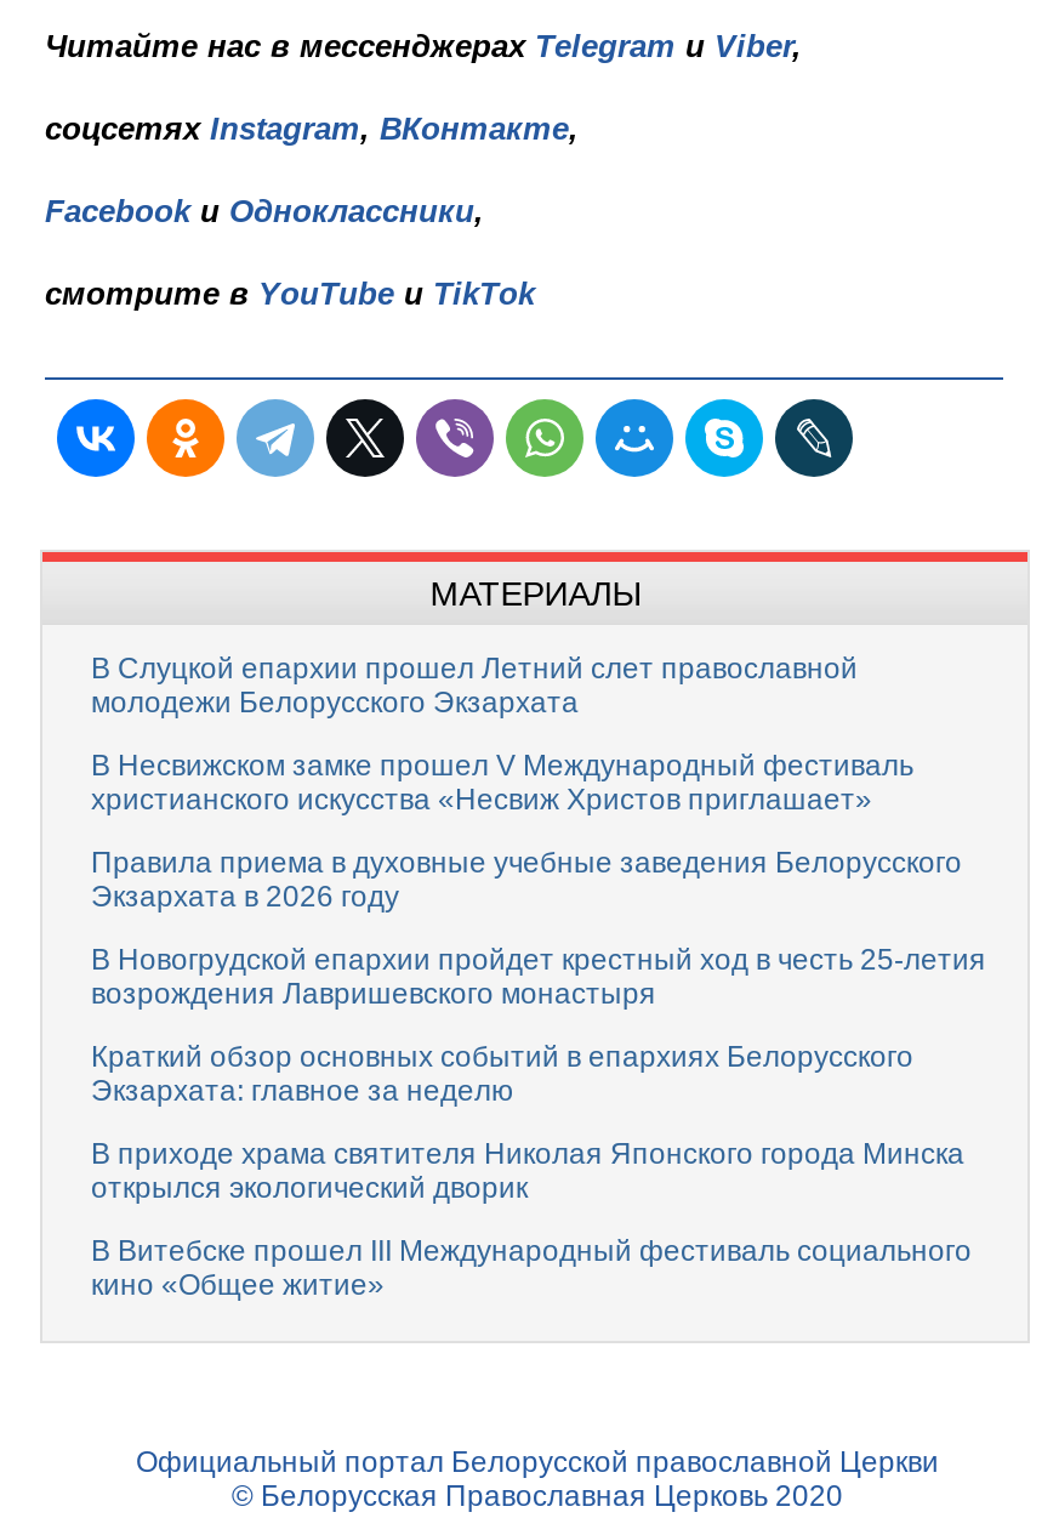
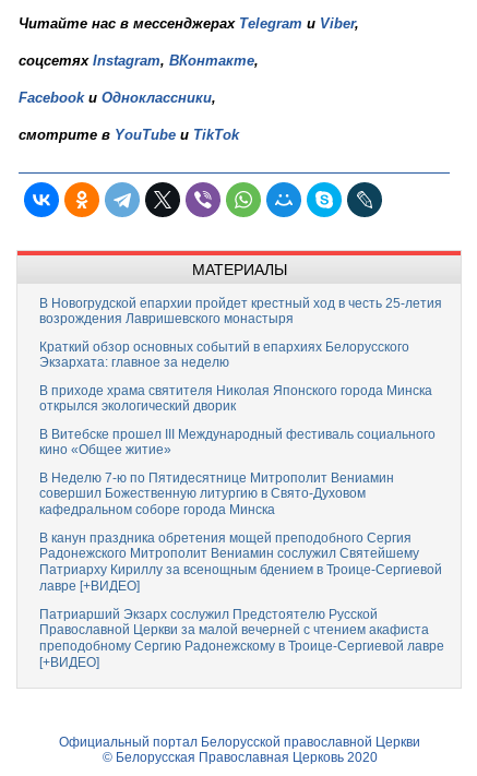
[91,652,962,916] В Слуцкой епархии прошел Летний слет православной | молодежи Белорусского Экзархата | В Несвижском замке прошел V Международный фестиваль | христианского искусства «Несвиж Христов приглашает» | Правила приема в духовные учебные заведения Белорусского | Экзархата в 2026 году -> none
moved [91,943,986,1304] -> [39,296,442,458]: В Новогрудской епархии пройдет крестный ход в честь 25-летия | возрождения Лавришевского монастыря | Краткий обзор основных событий в епархиях Белорусского | Экзархата: главное за неделю | В приходе храма святителя Николая Японского города Минска | открылся экологический дворик | В Витебске прошел III Международный фестиваль социального | кино «Общее житие»
none -> [39,470,444,671] В Неделю 7-ю по Пятидесятнице Митрополит Вениамин | совершил Божественную литургию в Свято-Духовом | кафедральном соборе города Минска | В канун праздника обретения мощей преподобного Сергия | Радонежского Митрополит Вениамин сослужил Святейшему | Патриарху Кириллу за всенощным бдением в Троице-Сергиевой | лавре [+ВИДЕО] | Патриарший Экзарх сослужил Предстоятелю Русской | Православной Церкви за малой вечерней с чтением акафиста | преподобному Сергию Радонежскому в Троице-Сергиевой лавре | [+ВИДЕО]

